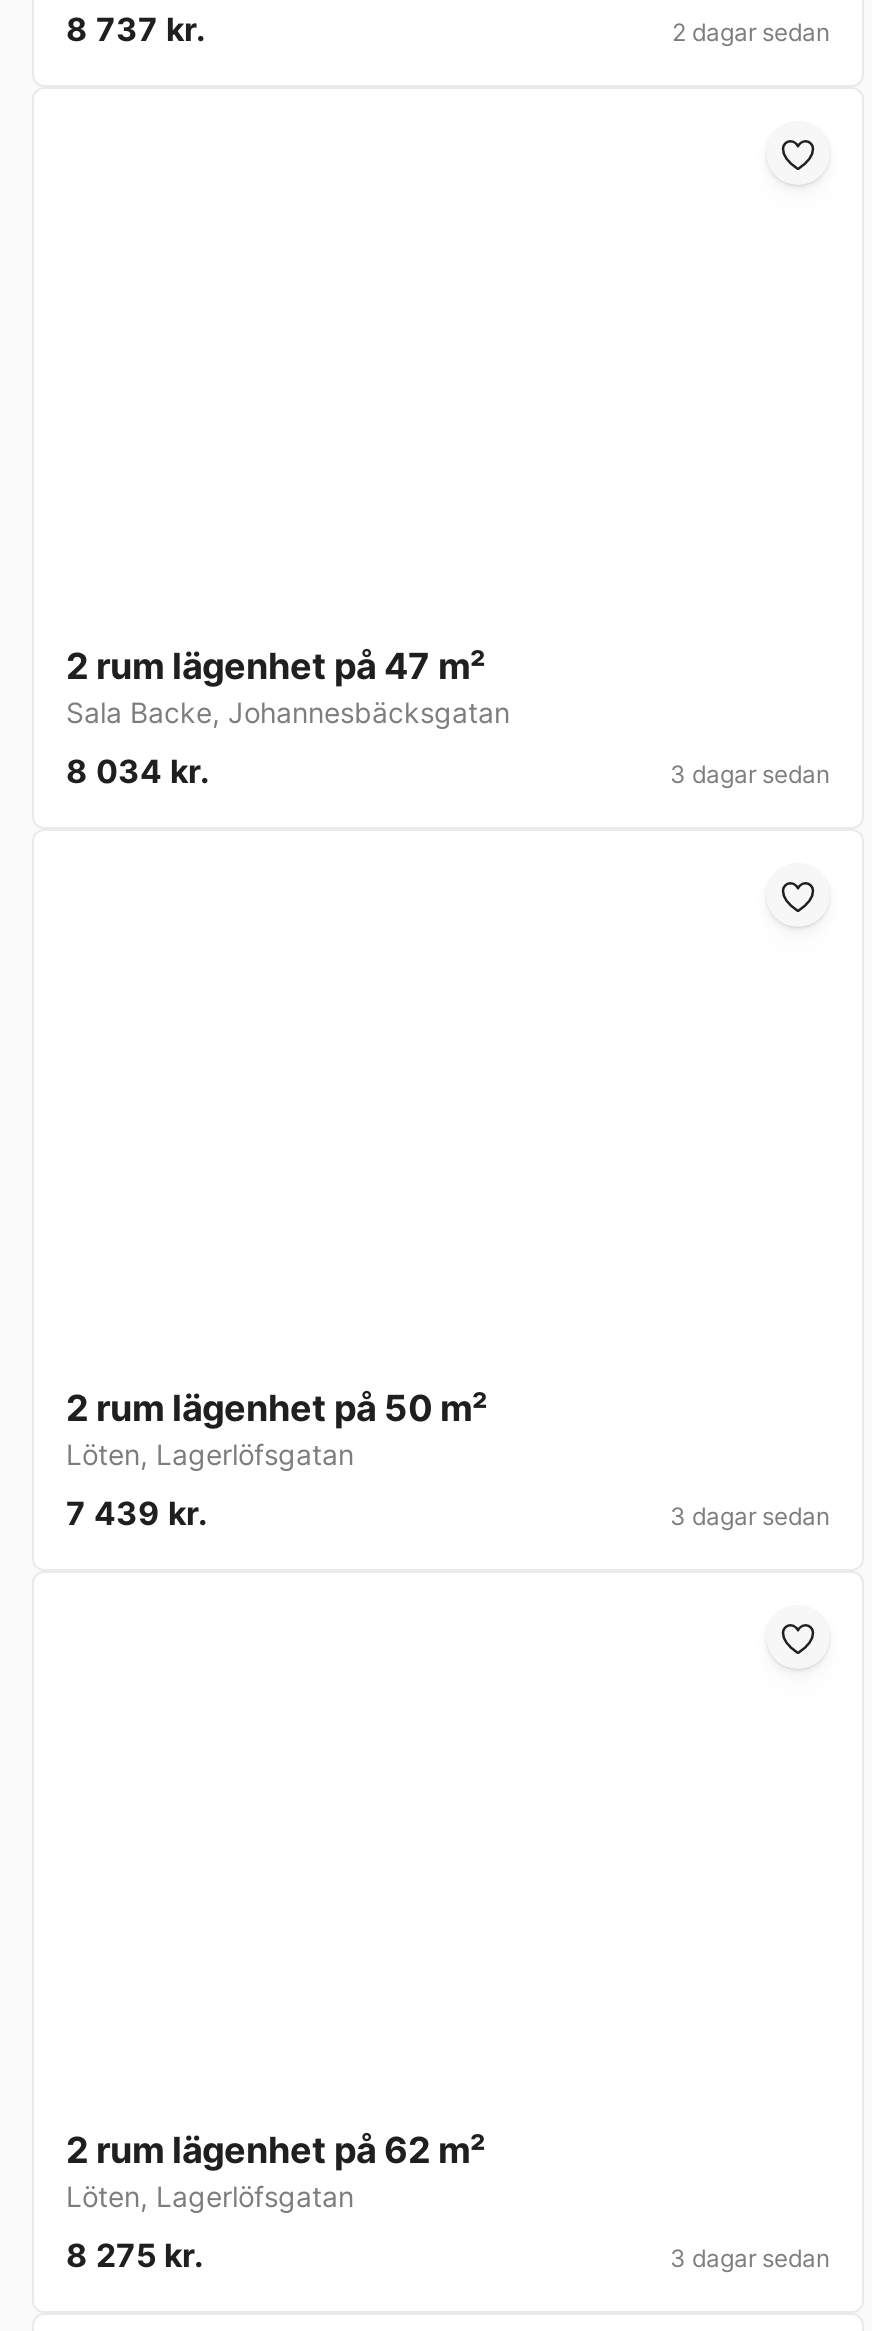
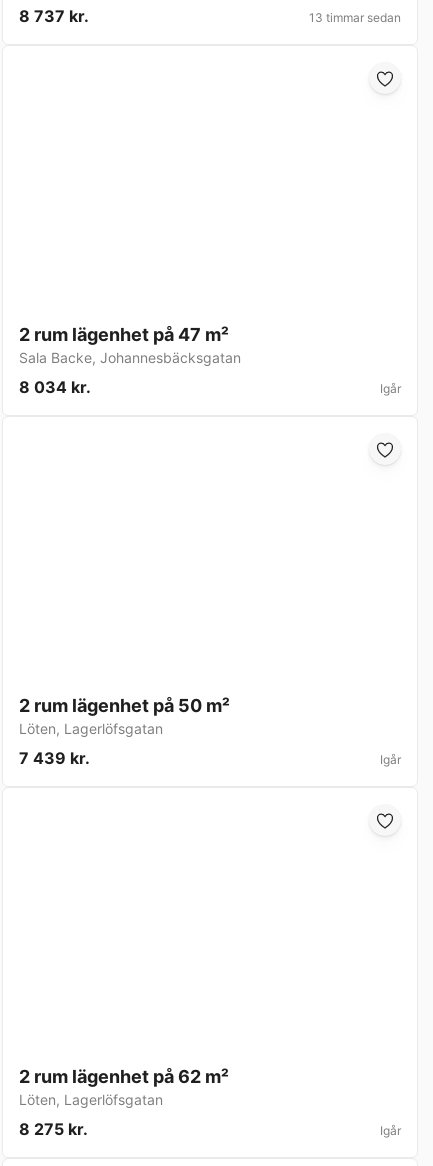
[672,18,830,48] 2 dagar sedan -> [309,10,401,25] 13 timmar sedan
[670,760,830,790] 3 dagar sedan -> [380,381,401,396] Igår
[670,1502,830,1532] 3 dagar sedan -> [380,752,401,767] Igår
[670,2244,830,2274] 3 dagar sedan -> [380,1123,401,1138] Igår

